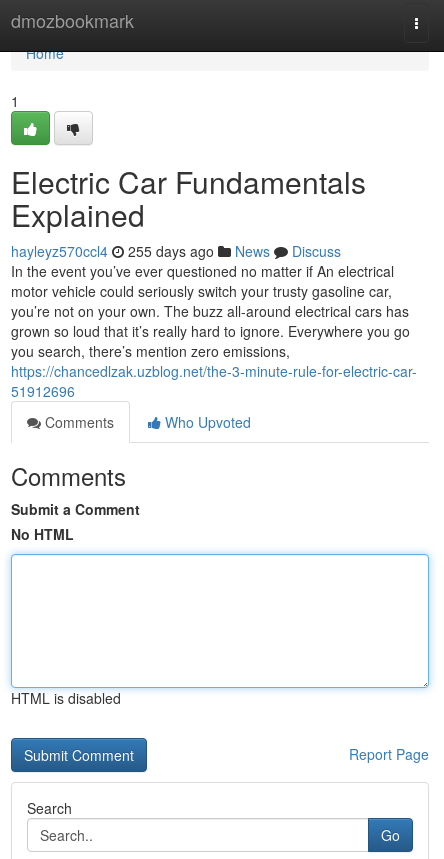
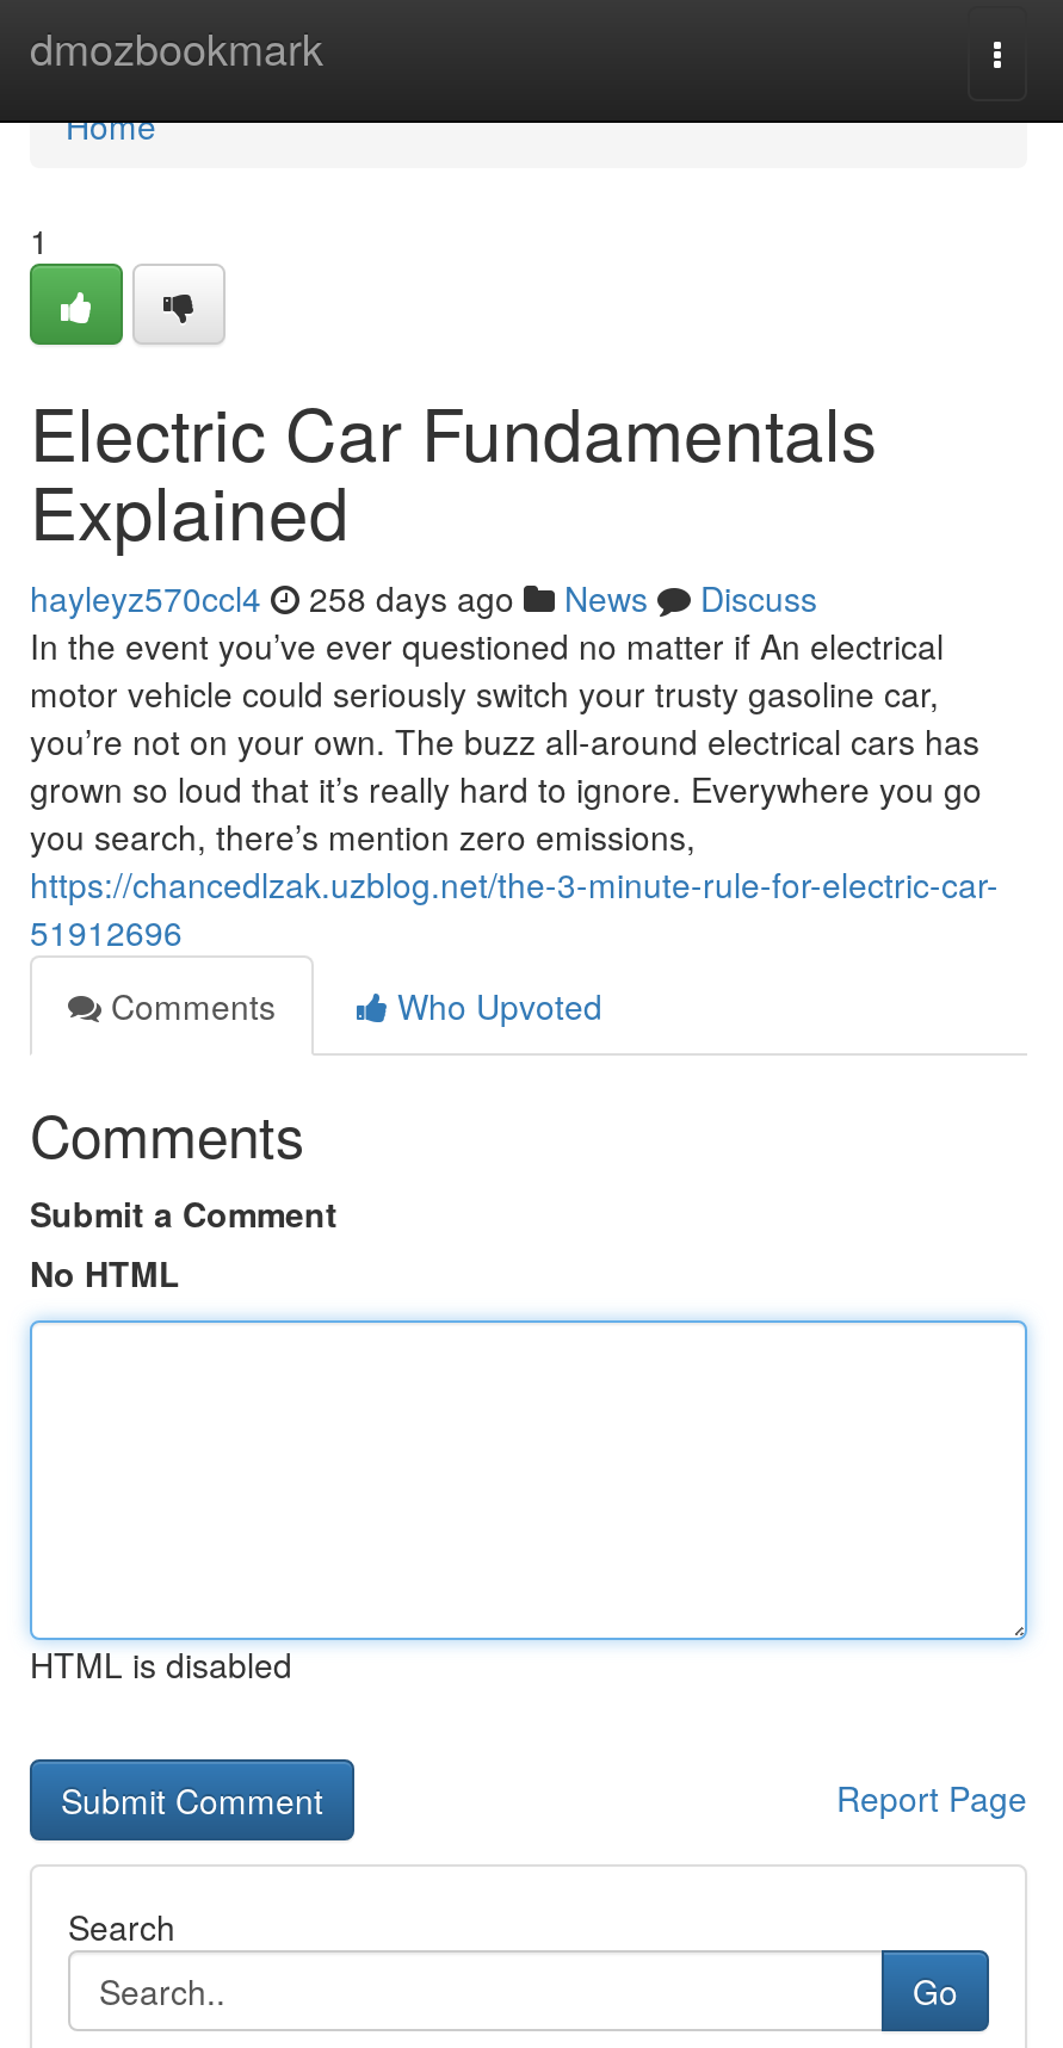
[11,241,341,261] hayleyz570ccl4 255 days ago News Discuss -> [30,574,817,621] hayleyz570ccl4 258 days ago News Discuss

